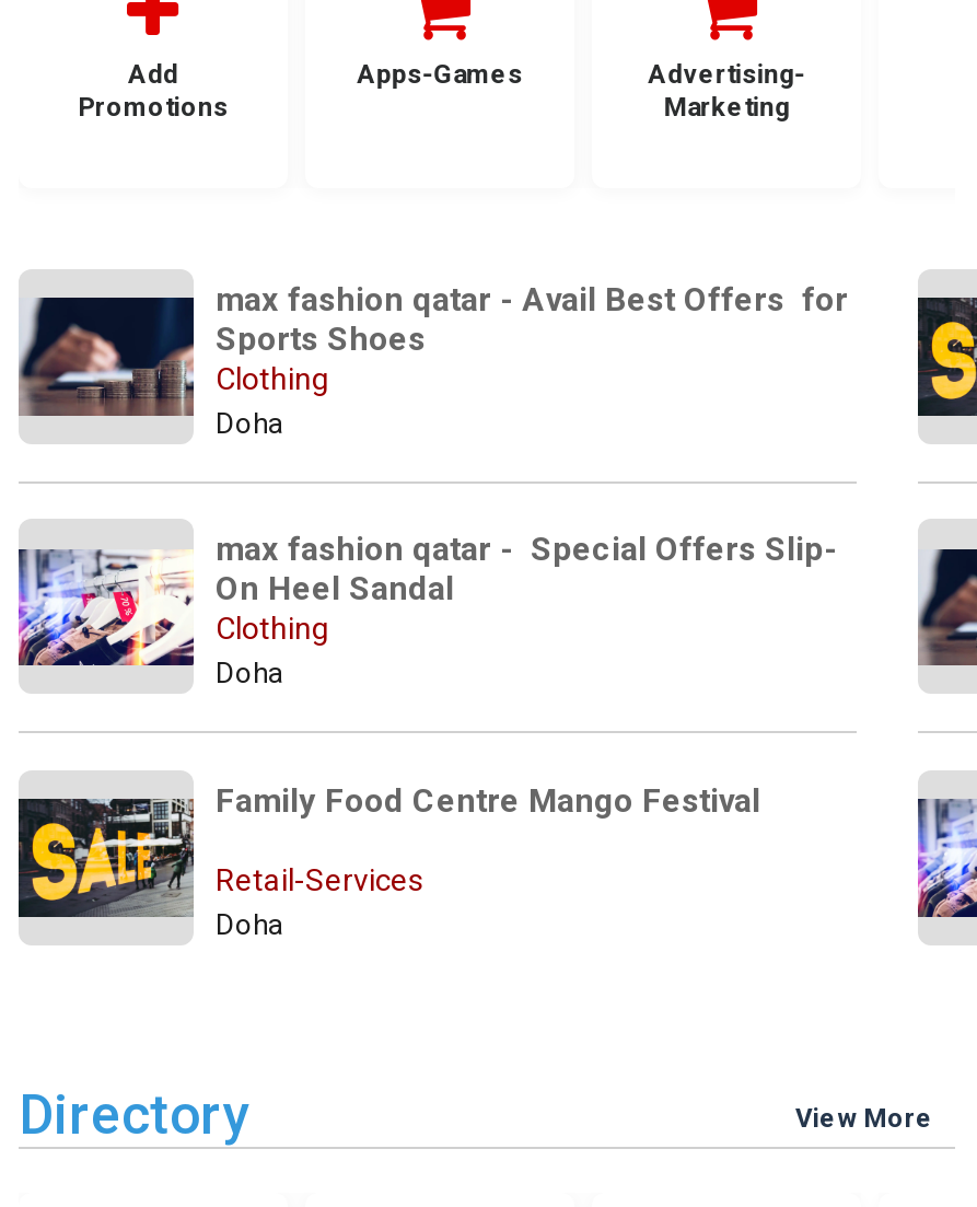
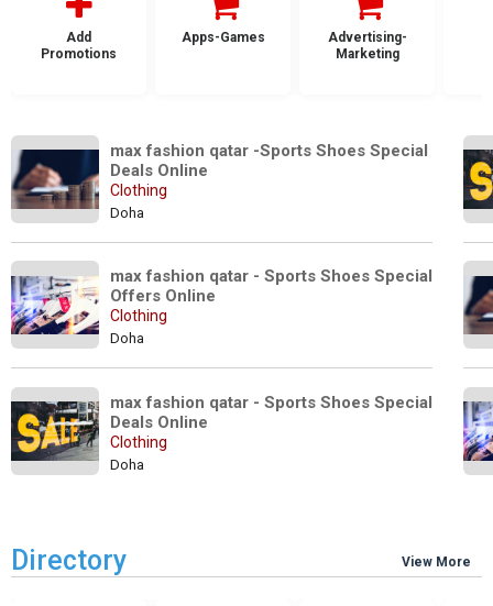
[216,280,848,359] max fashion qatar - Avail Best Offers for | Sports Shoes -> [110,141,428,180] max fashion qatar -Sports Shoes Special | Deals Online
[216,531,837,610] max fashion qatar - Special Offers Slip- | On Heel Sandal -> [110,267,432,306] max fashion qatar - Sports Shoes Special | Offers Online
[216,781,760,897] Family Food Centre Mango Festival | Retail-Services -> [110,393,432,451] max fashion qatar - Sports Shoes Special | Deals Online | Clothing

